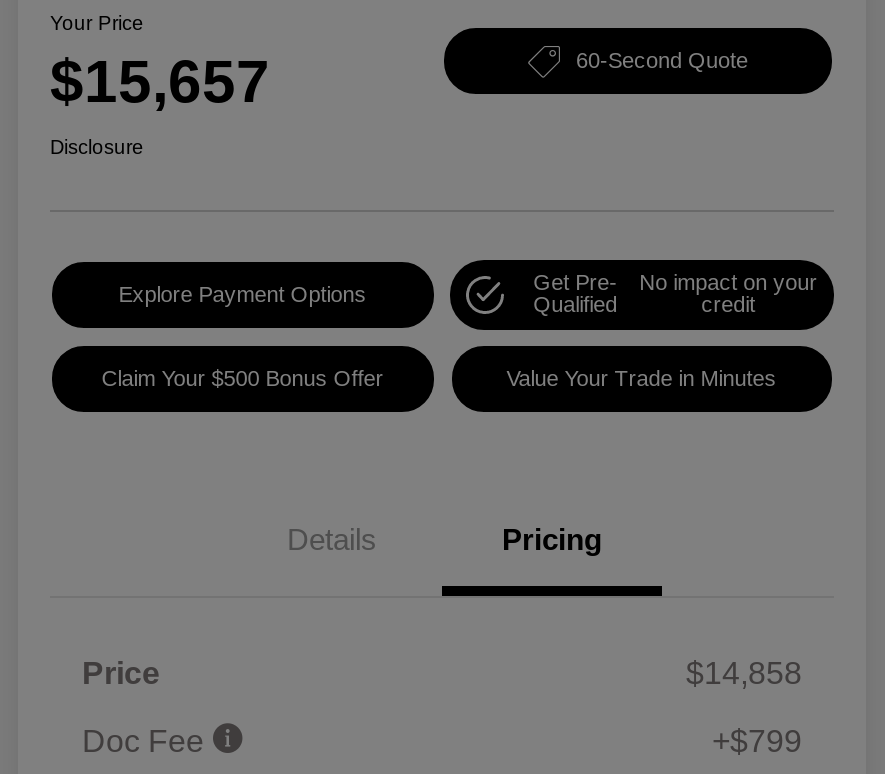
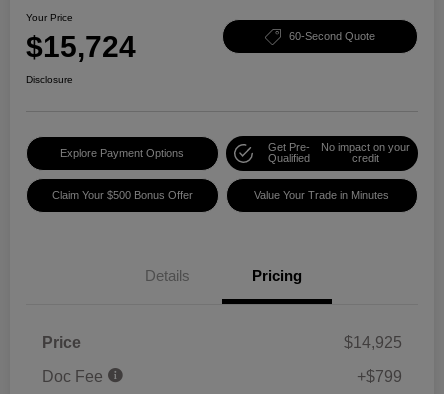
[50,48,270,114] $15,657 -> [26,30,136,63] $15,724
[686,656,802,690] $14,858 -> [344,334,402,351] $14,925

